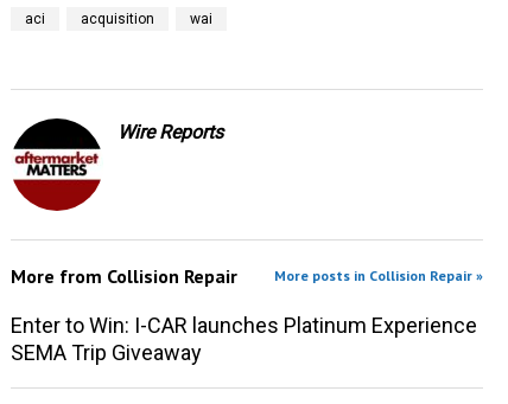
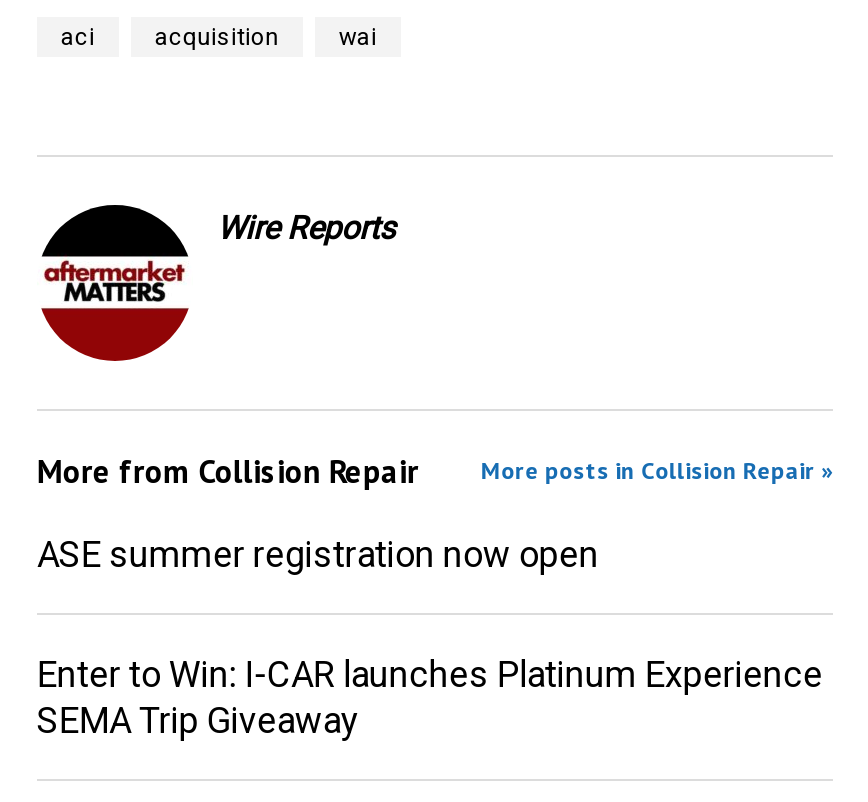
none -> [37,533,599,575] ASE summer registration now open

